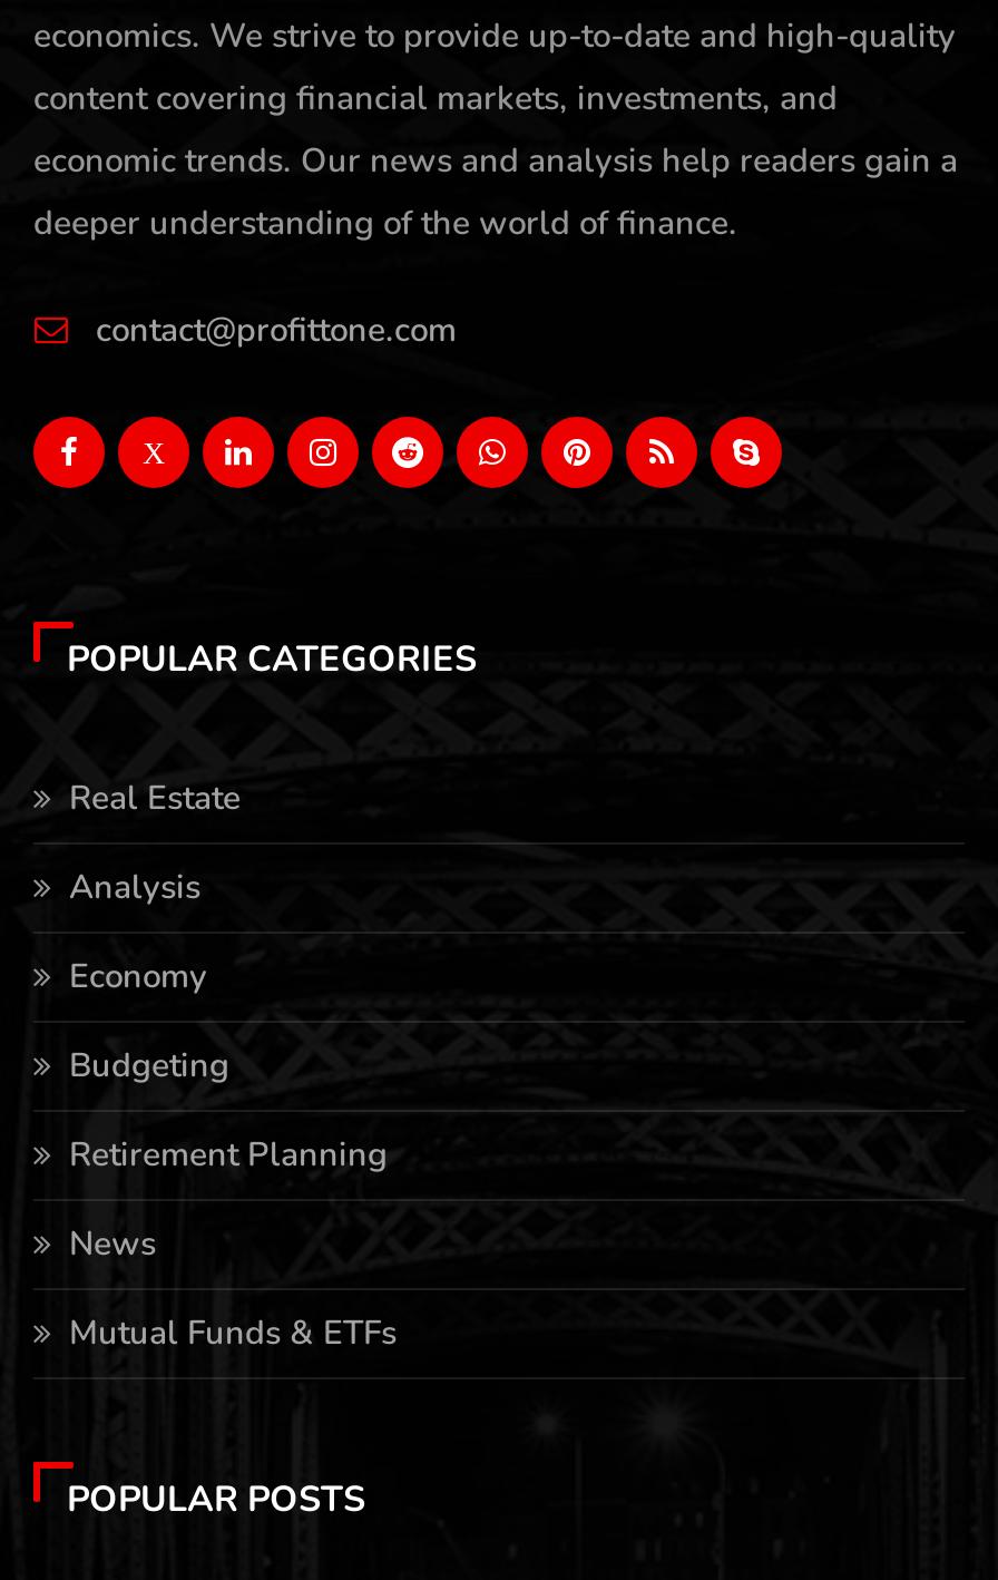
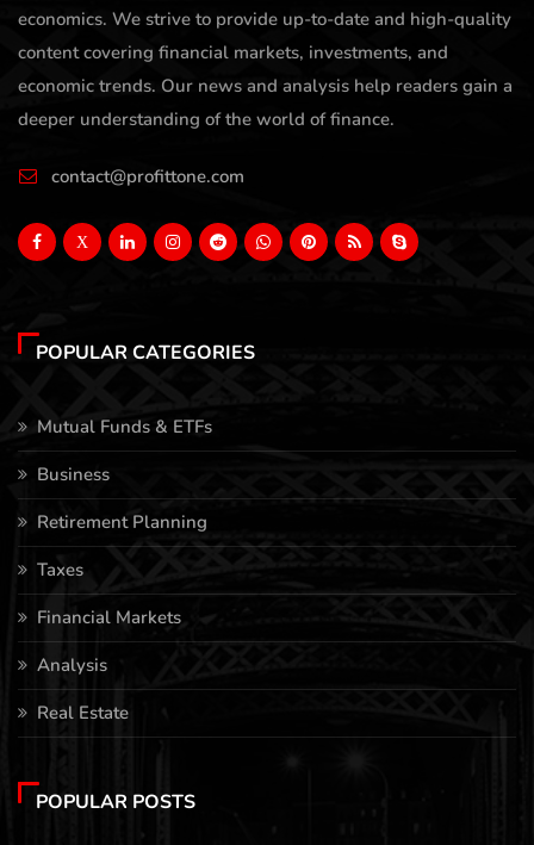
moved [69,776,241,909] -> [37,653,129,725]: Analysis | Real Estate
[69,954,229,1266] Economy | Budgeting | News -> none
moved [69,1132,388,1177] -> [37,510,207,534]: Retirement Planning
moved [69,1311,397,1355] -> [37,415,212,439]: Mutual Funds & ETFs
none -> [37,463,181,629] Business | Taxes | Financial Markets

